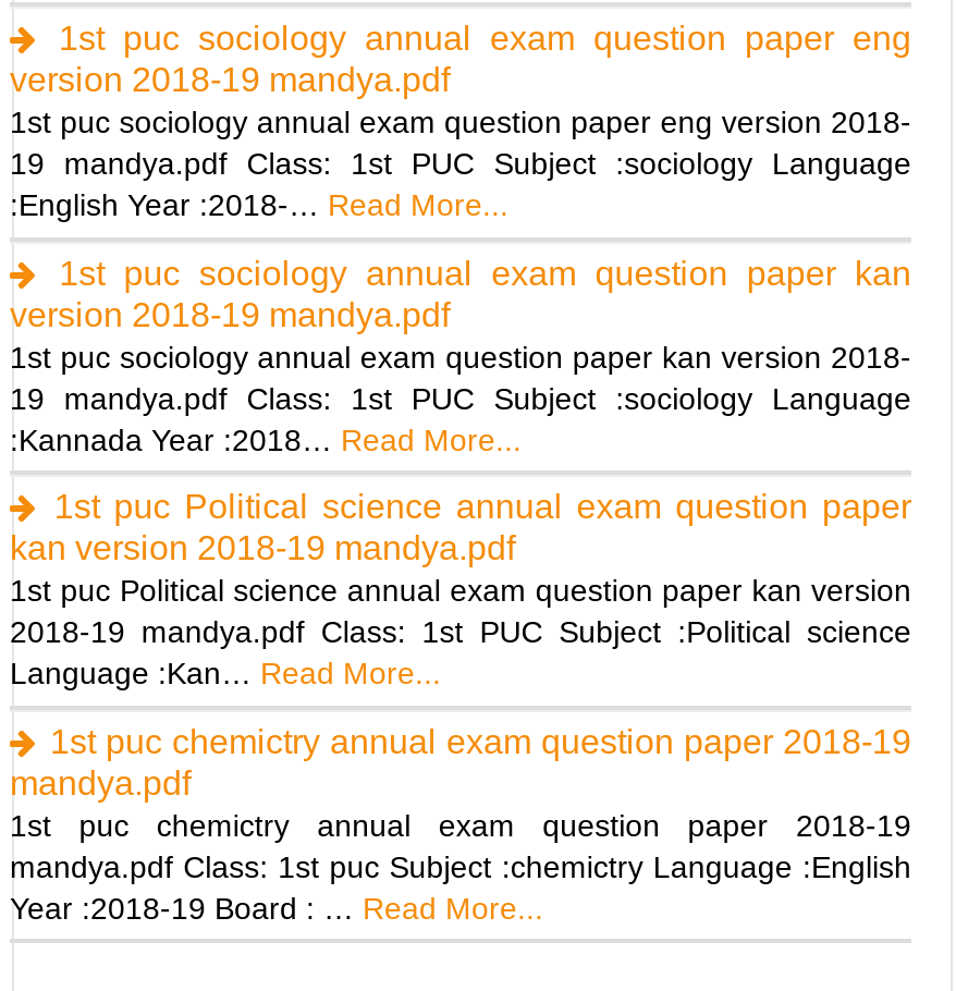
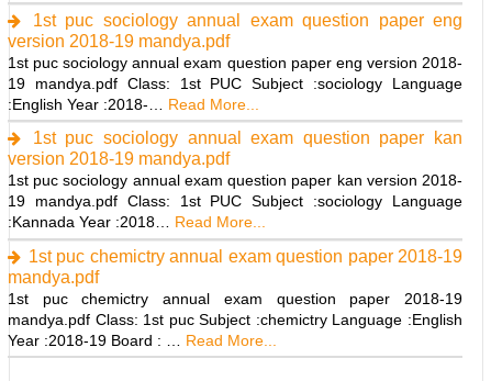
[10,488,911,691] 1st puc Political science annual exam question paper | kan version 2018-19 mandya.pdf | 1st puc Political science annual exam question paper kan version | 2018-19 mandya.pdf Class: 1st PUC Subject :Political science | Language :Kan… Read More... -> none

